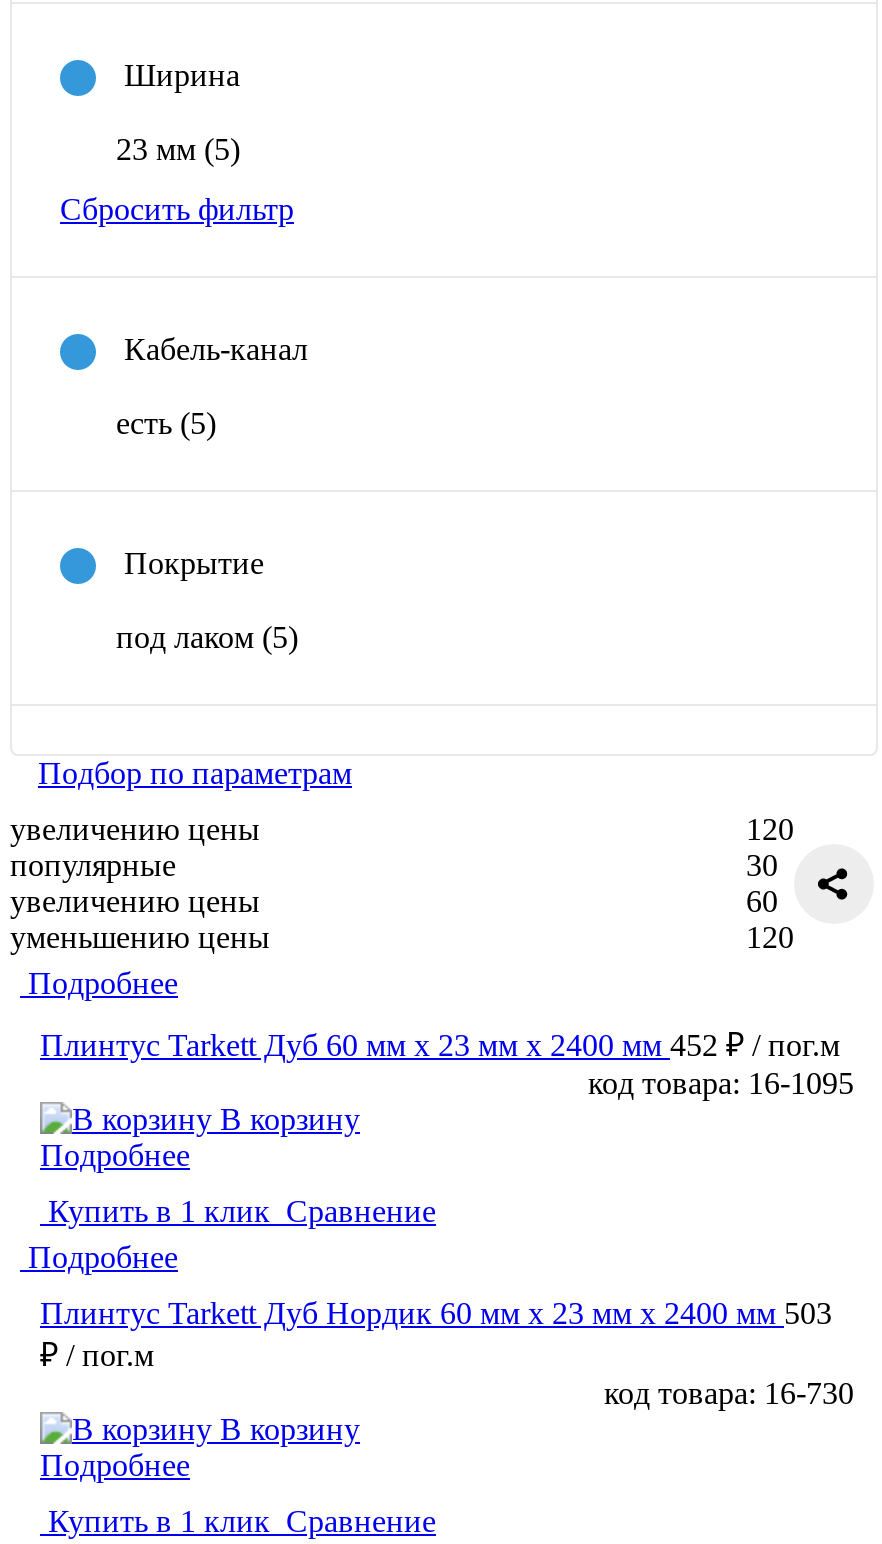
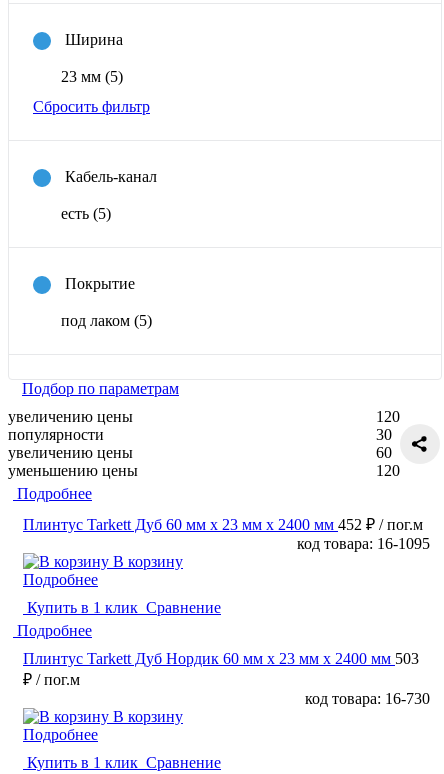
[10,848,176,882] популярные -> [8,426,104,443] популярности

